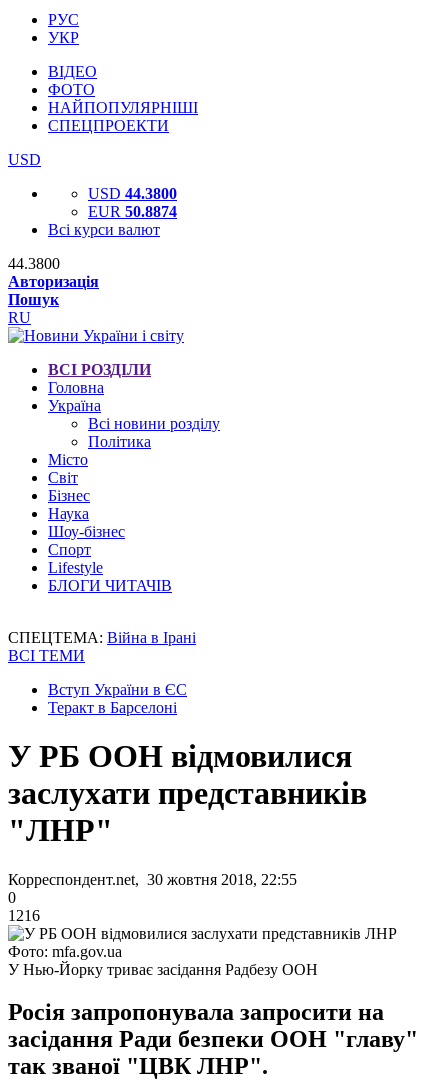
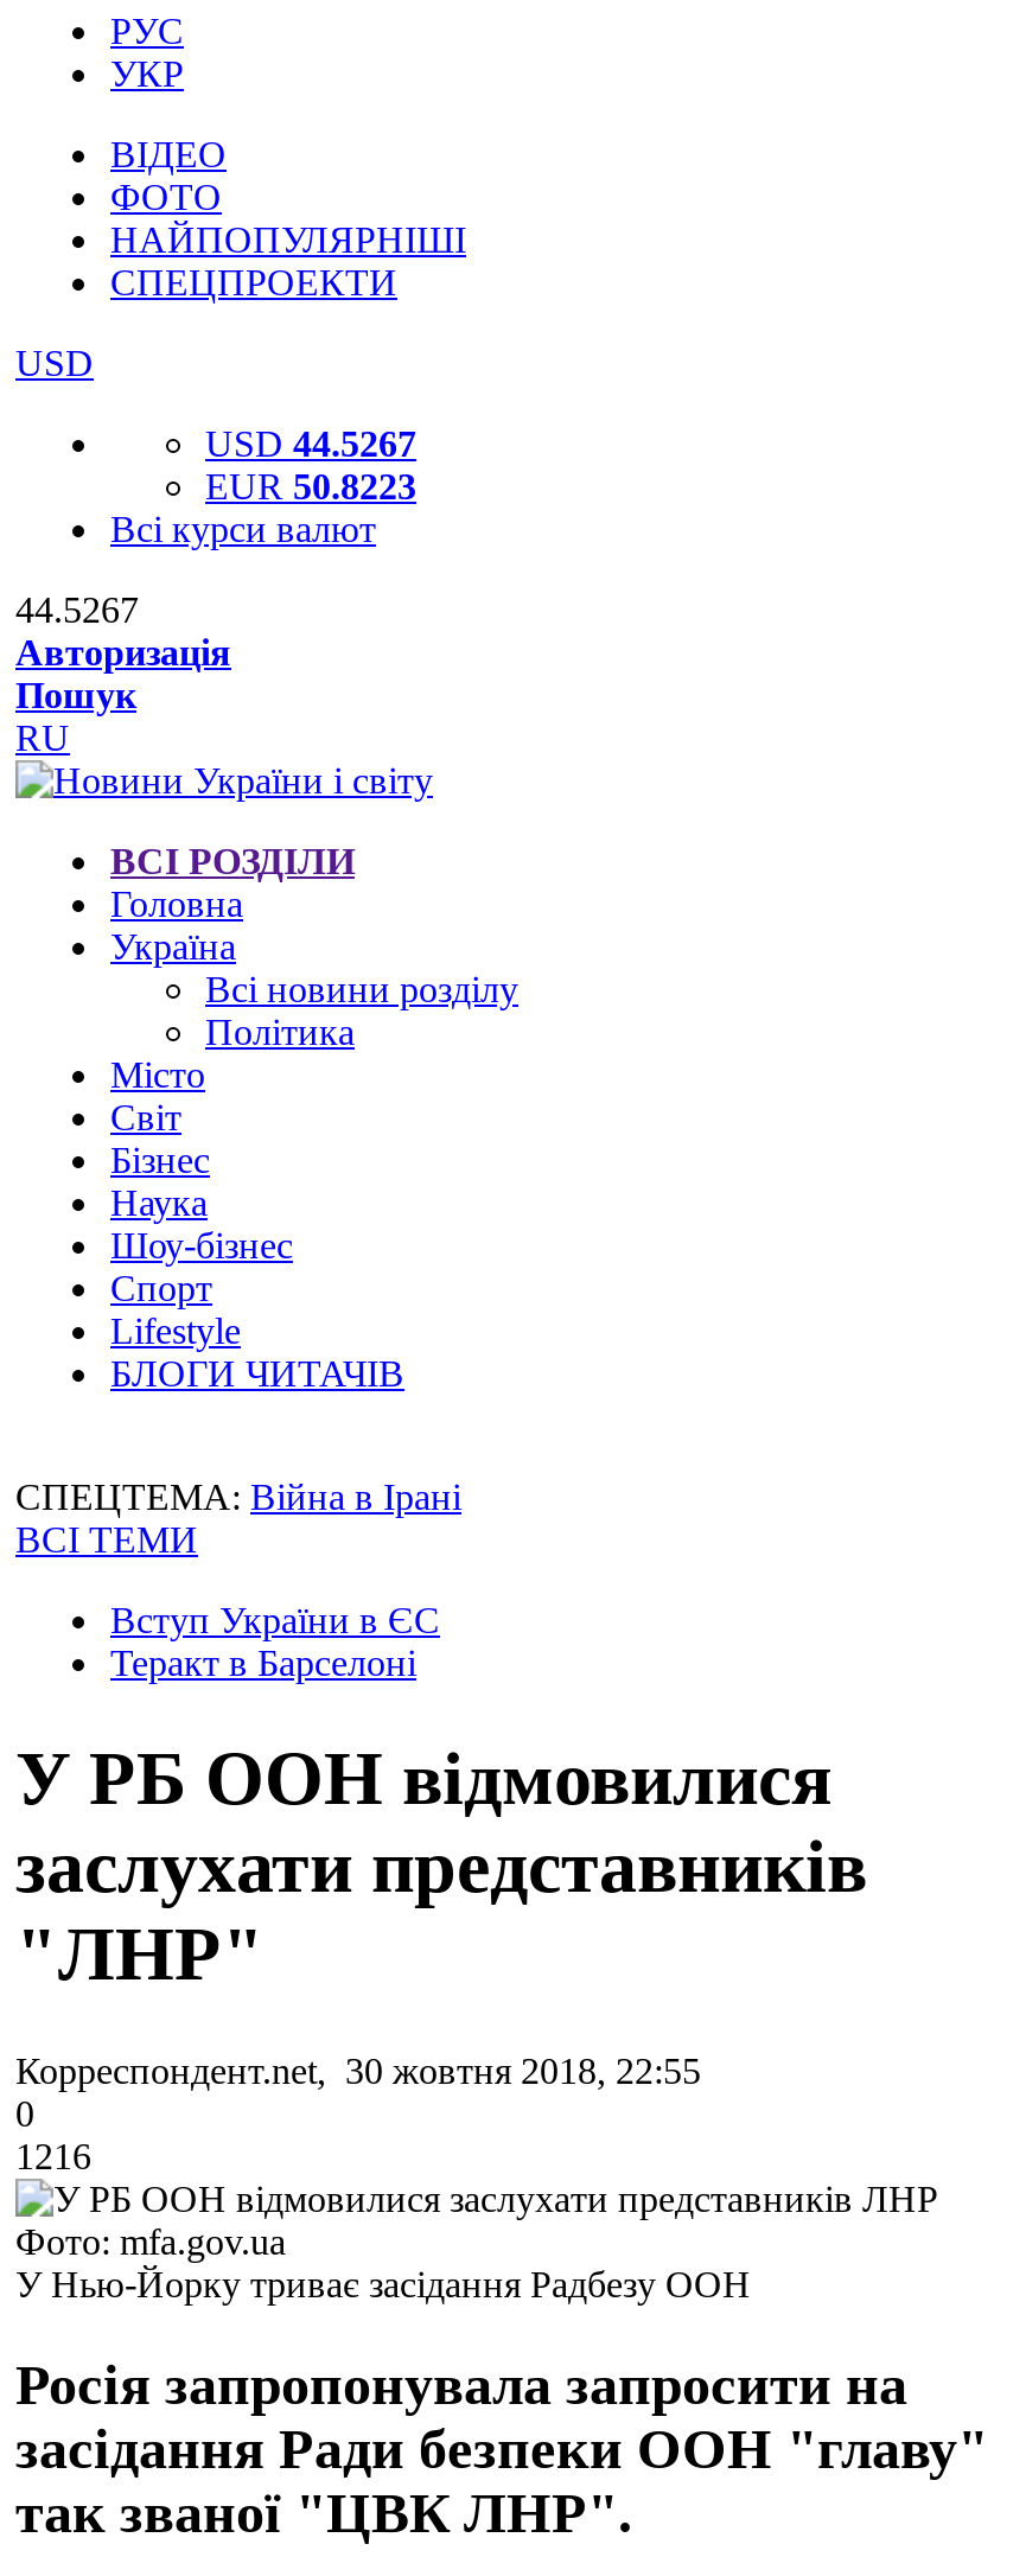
[88,185,177,202] USD 44.3800 -> [205,423,416,464] USD 44.5267
[88,203,177,220] EUR 50.8874 -> [205,466,416,506] EUR 50.8223
[8,255,60,272] 44.3800 -> [15,589,139,630] 44.5267

